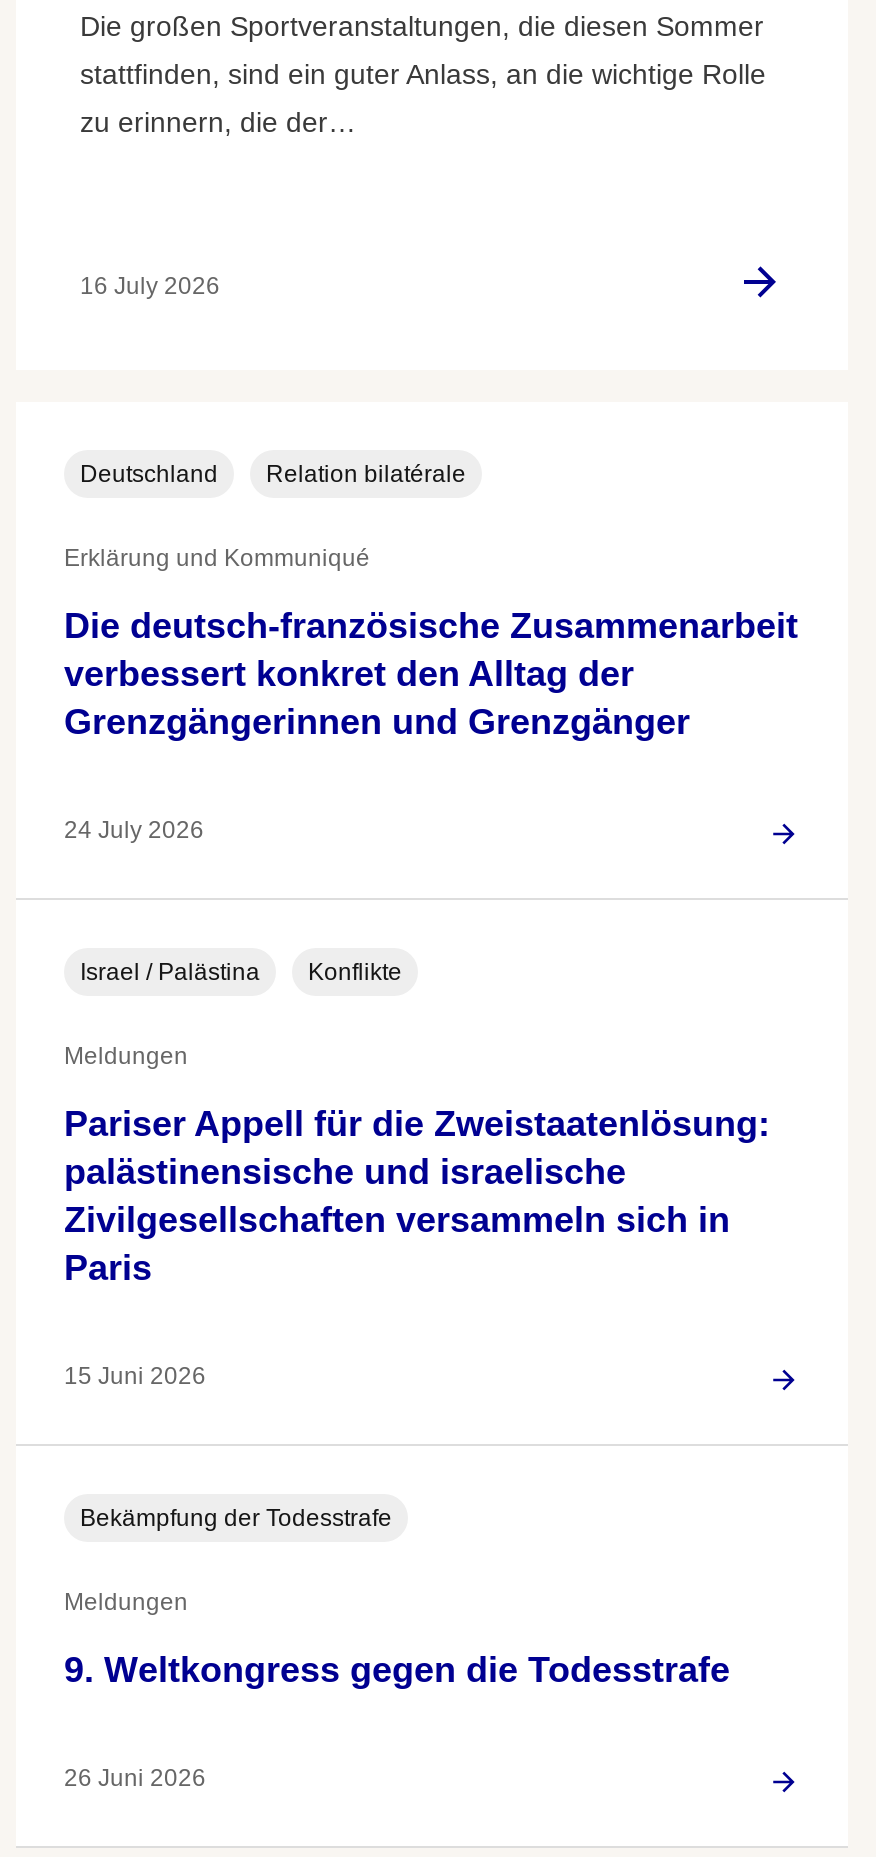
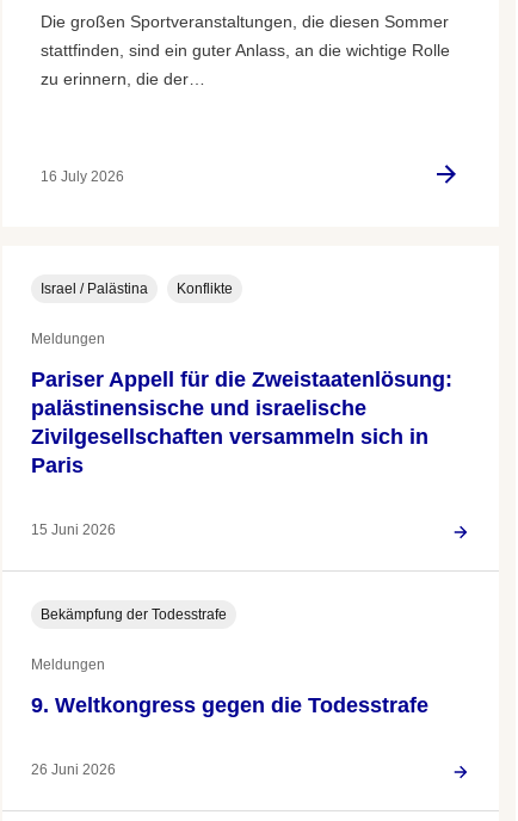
[64,459,466,571] Deutschland | Relation bilatérale | Erklärung und Kommuniqué -> none
[64,605,798,741] Die deutsch-französische Zusammenarbeit | verbessert konkret den Alltag der | Grenzgängerinnen und Grenzgänger -> none
[64,815,204,843] 24 July 2026 -> none

